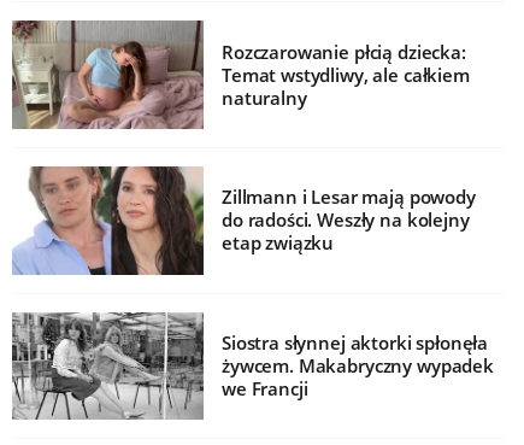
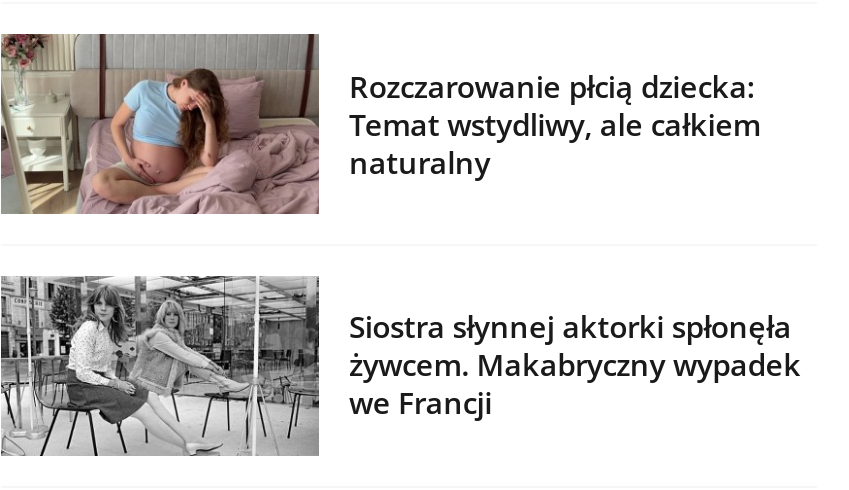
[12,166,476,276] [image] | Zillmann i Lesar mają powody | do radości. Weszły na kolejny | etap związku -> none

